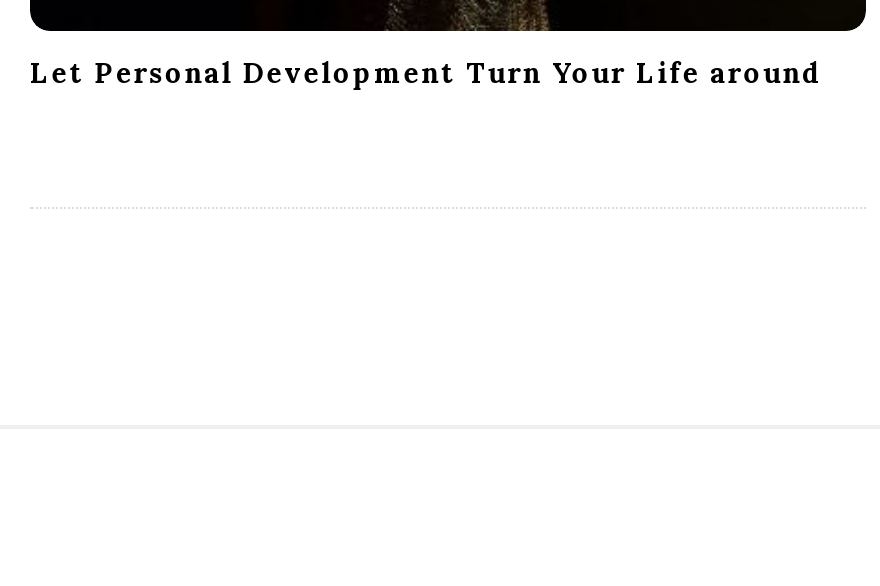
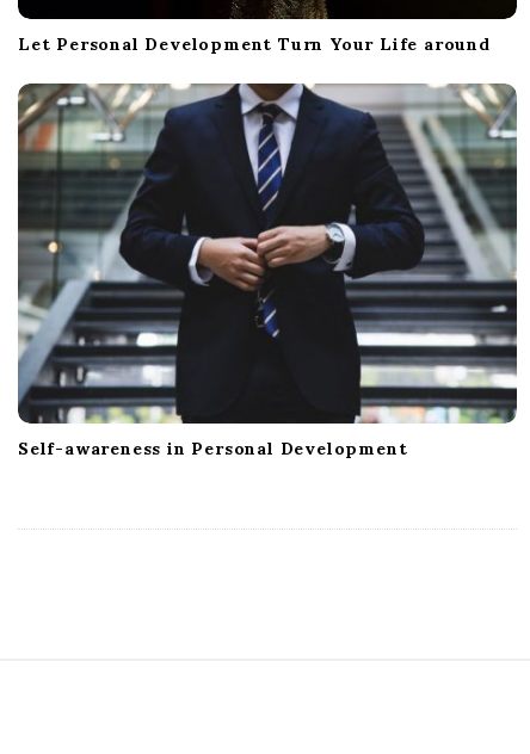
none -> [17,82,518,459] [image] | Self-awareness in Personal Development

